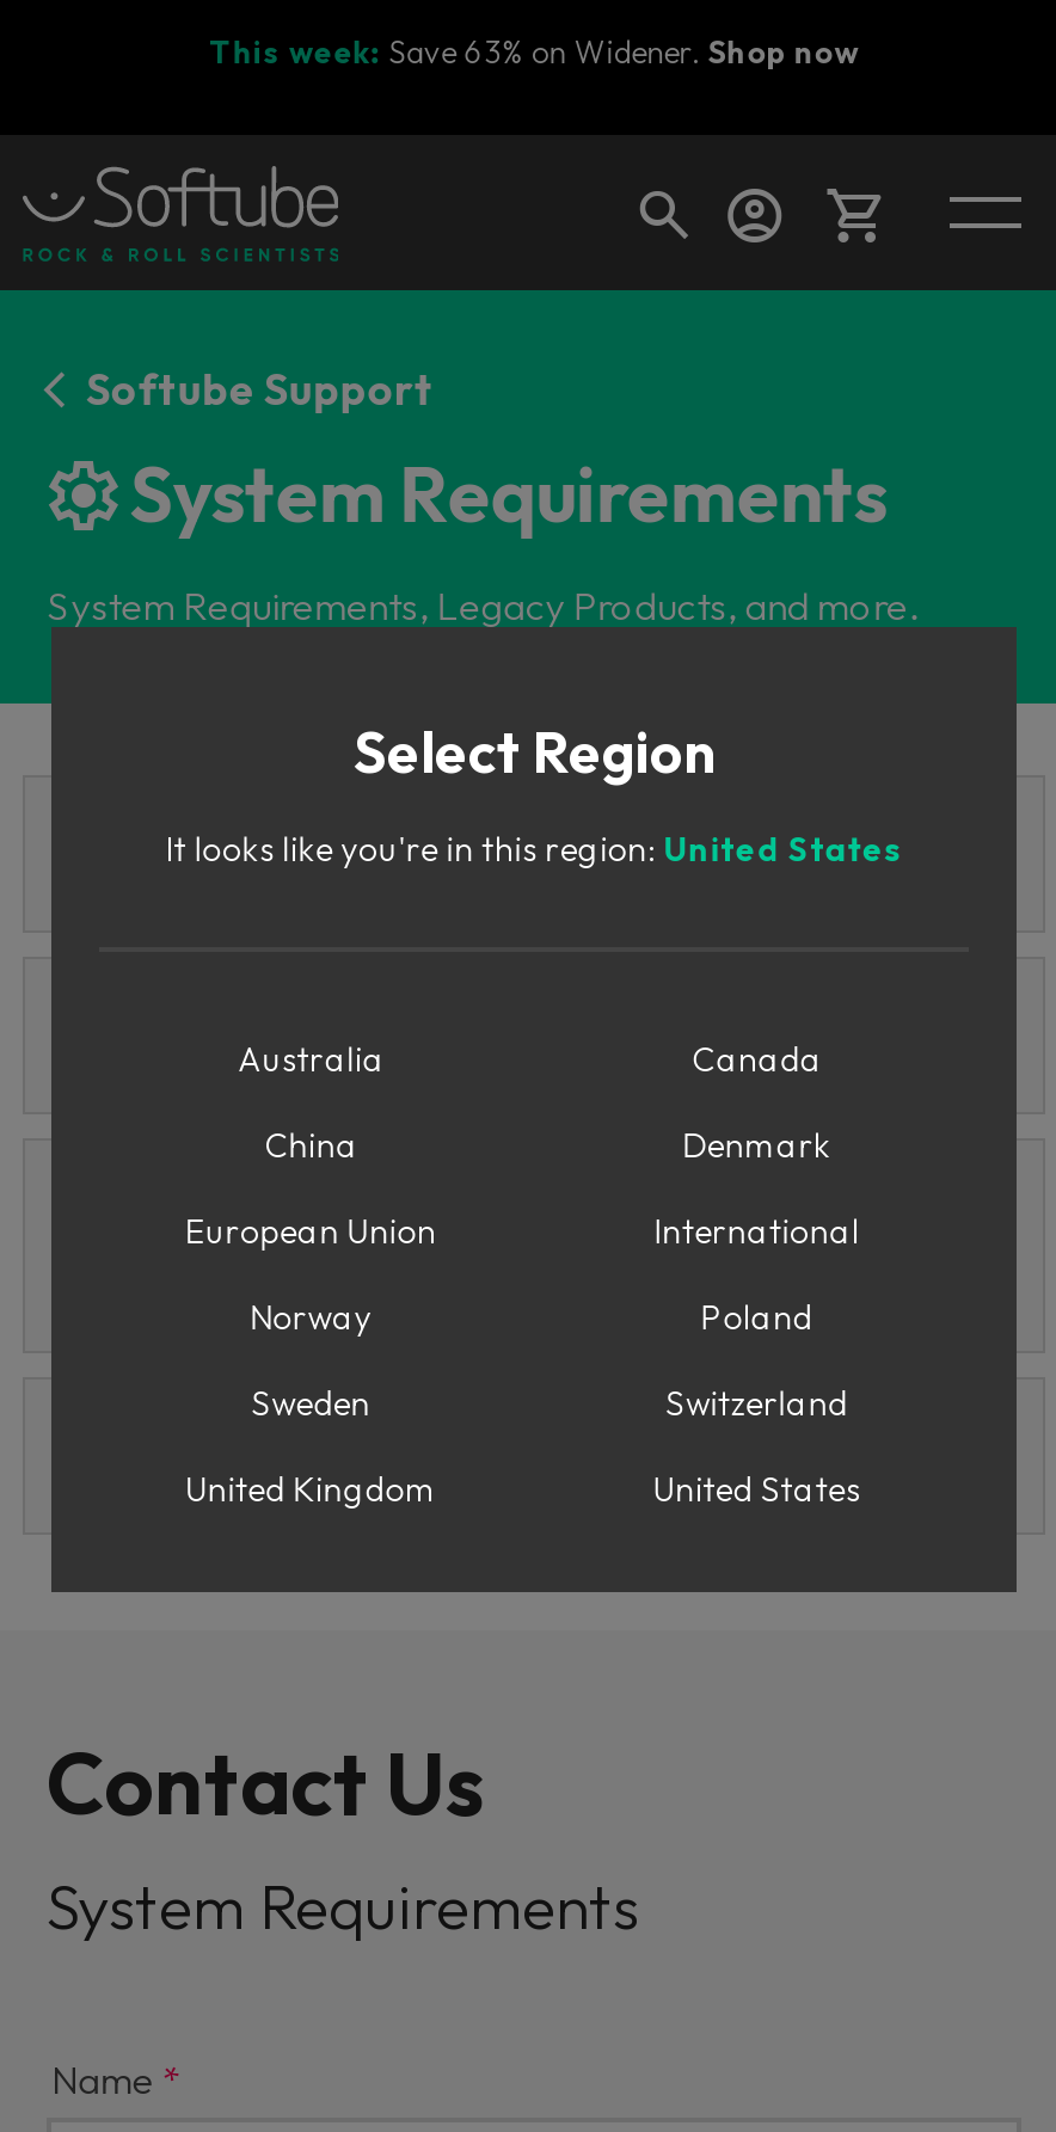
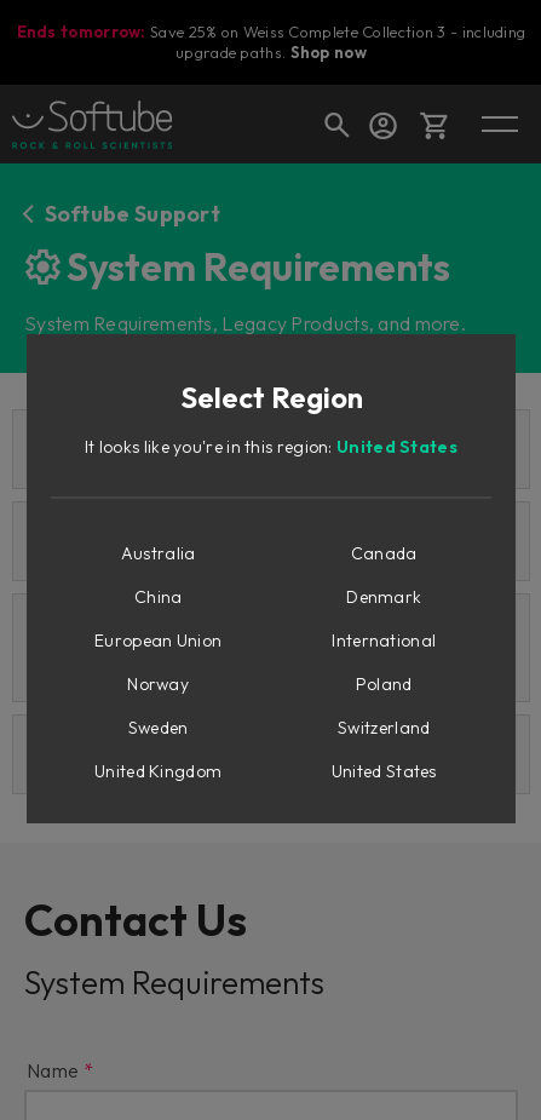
[209,31,859,69] This week: Save 63% on Widener. Shop now -> [16,22,526,62] Ends tomorrow: Save 25% on Weiss Complete Collection 3 - including | upgrade paths. Shop now

